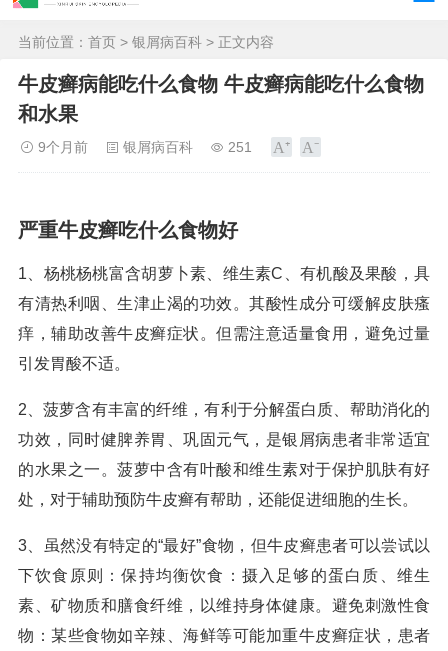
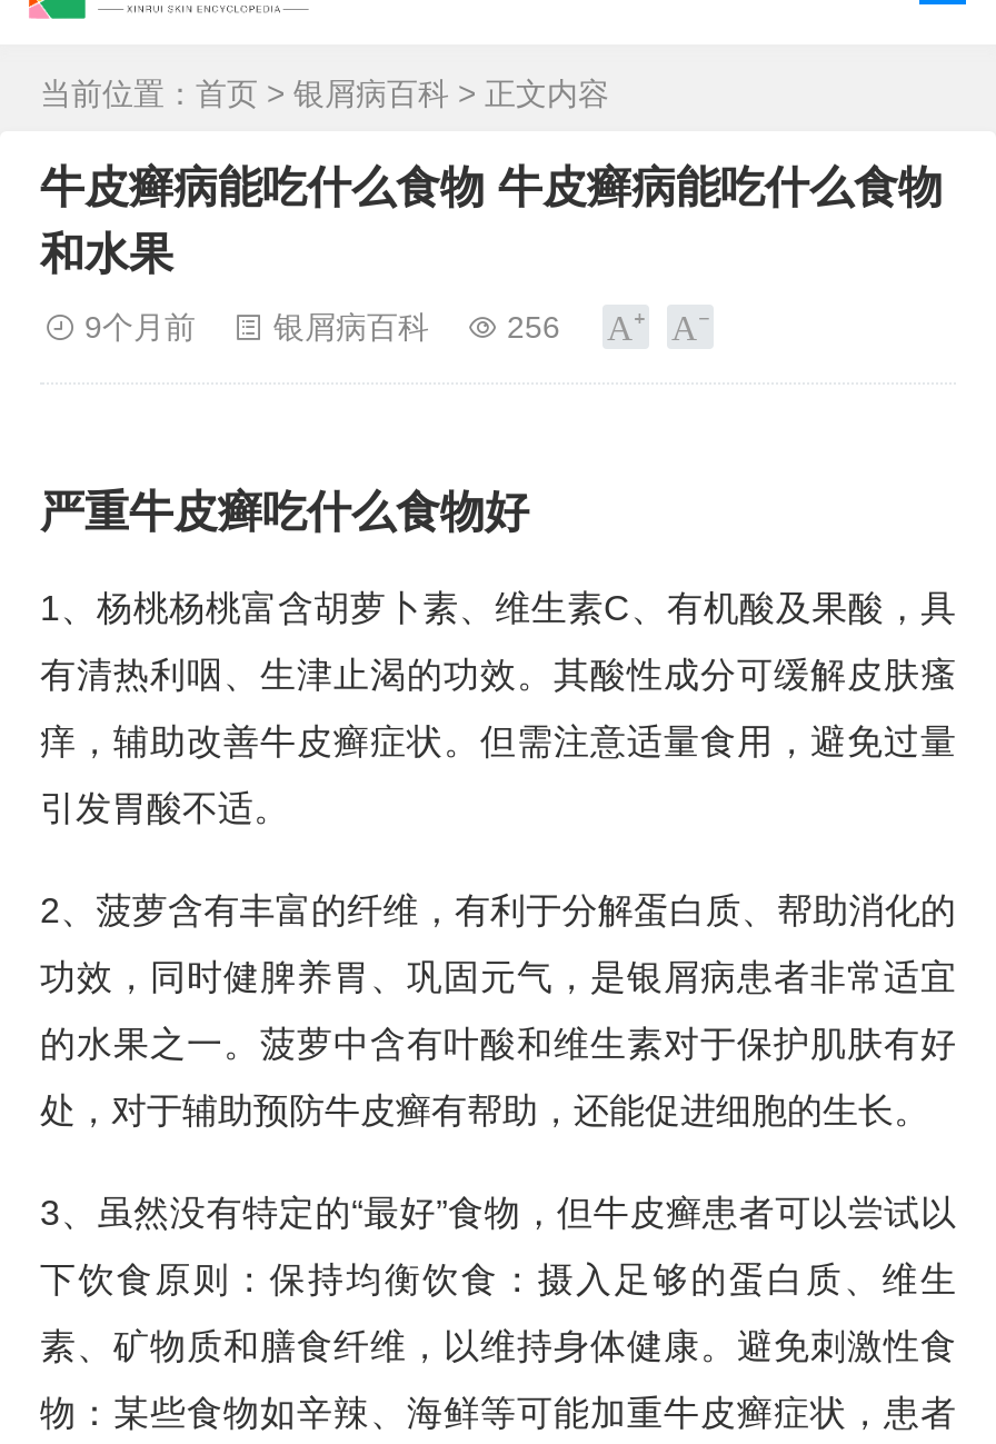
[228,139,252,155] 251 -> [507,309,560,345] 256

